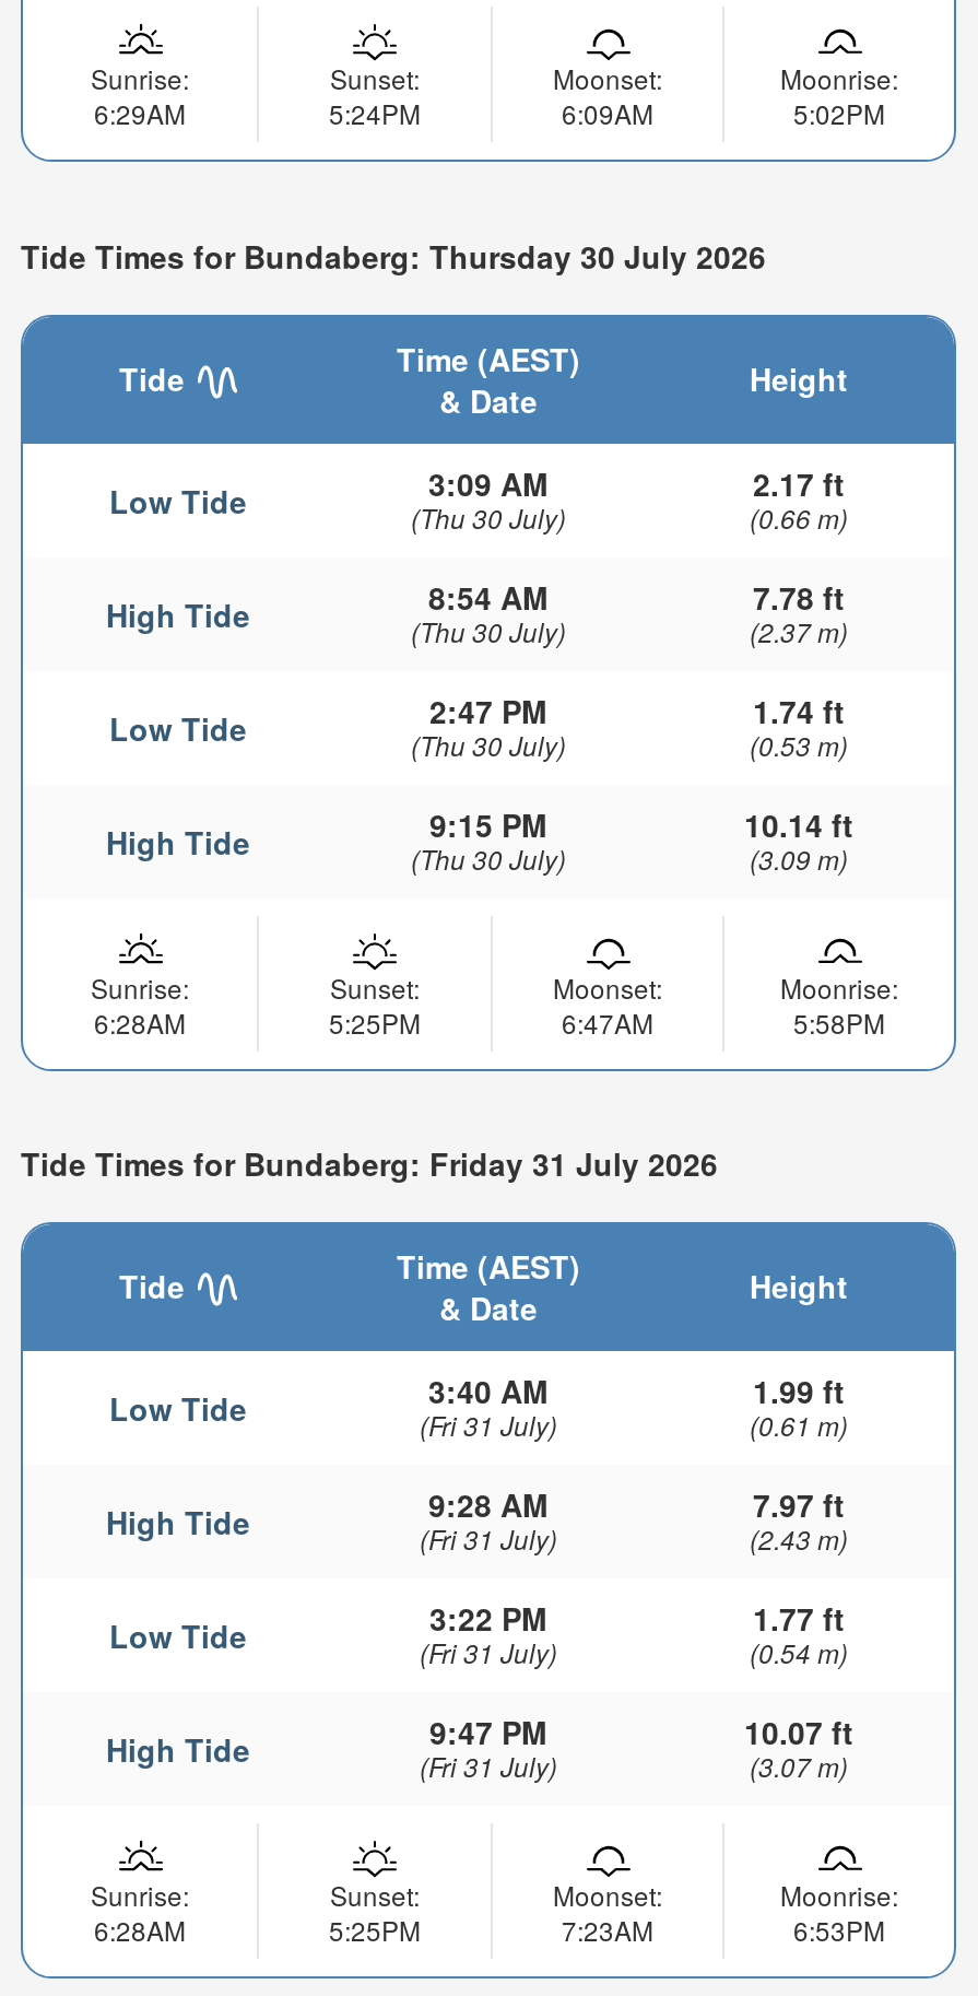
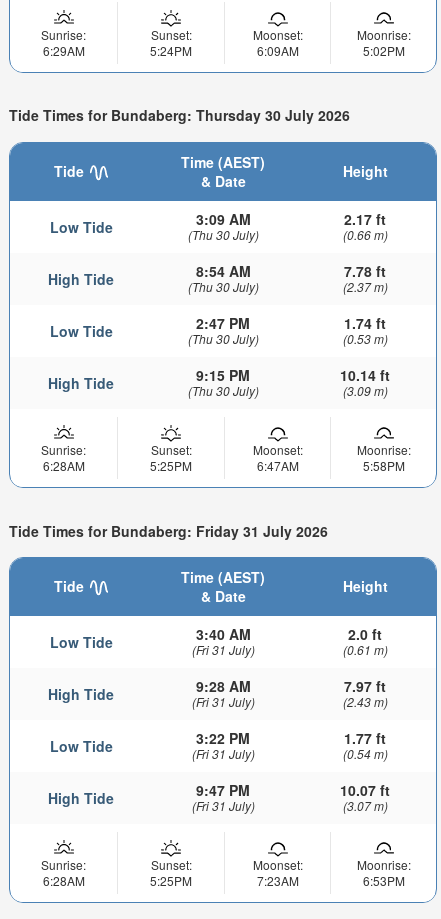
[753,1368,845,1412] 1.99 ft -> [348,624,382,644] 2.0 ft

